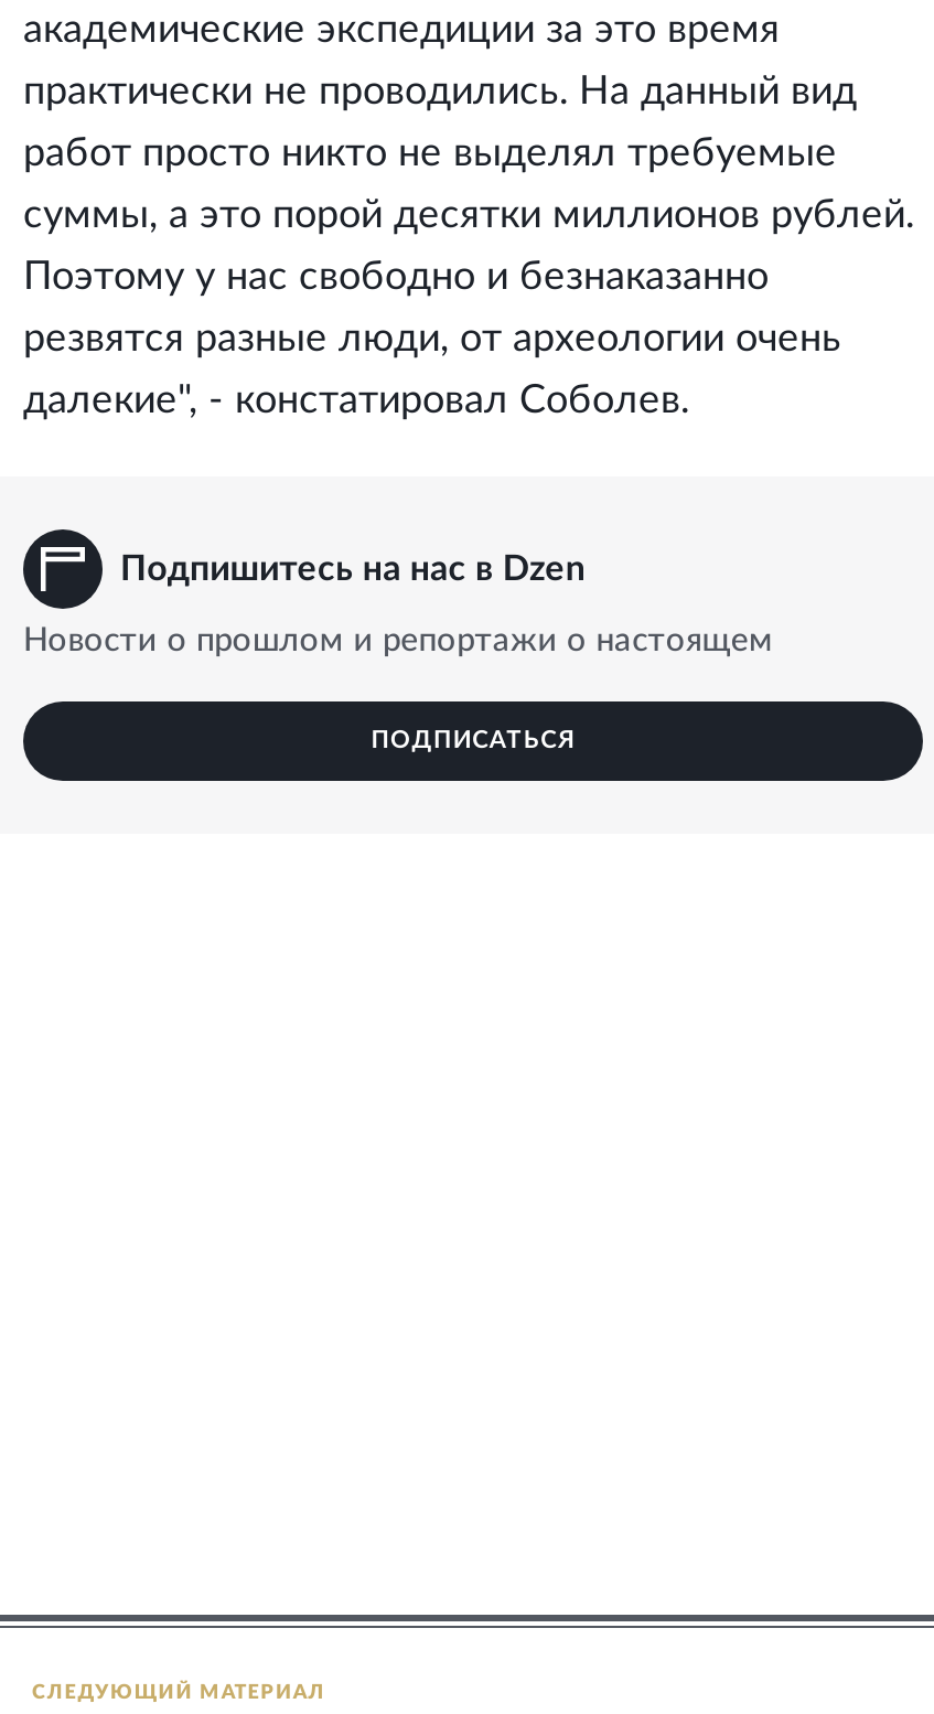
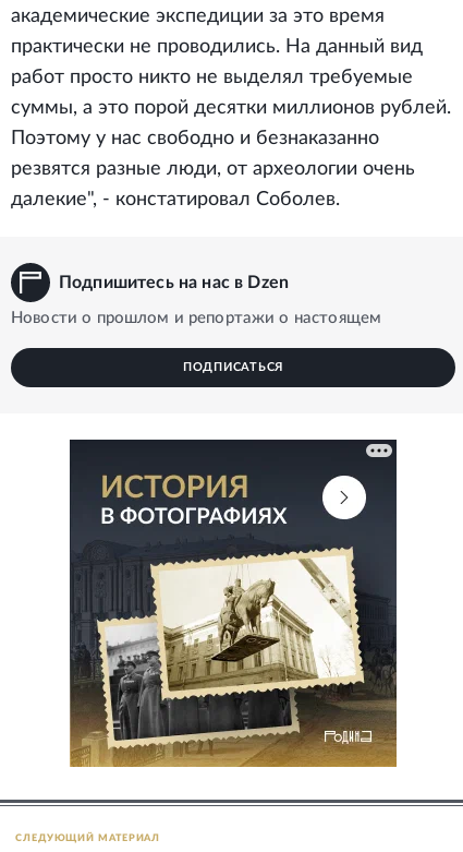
none -> [69,439,398,768] [image]

